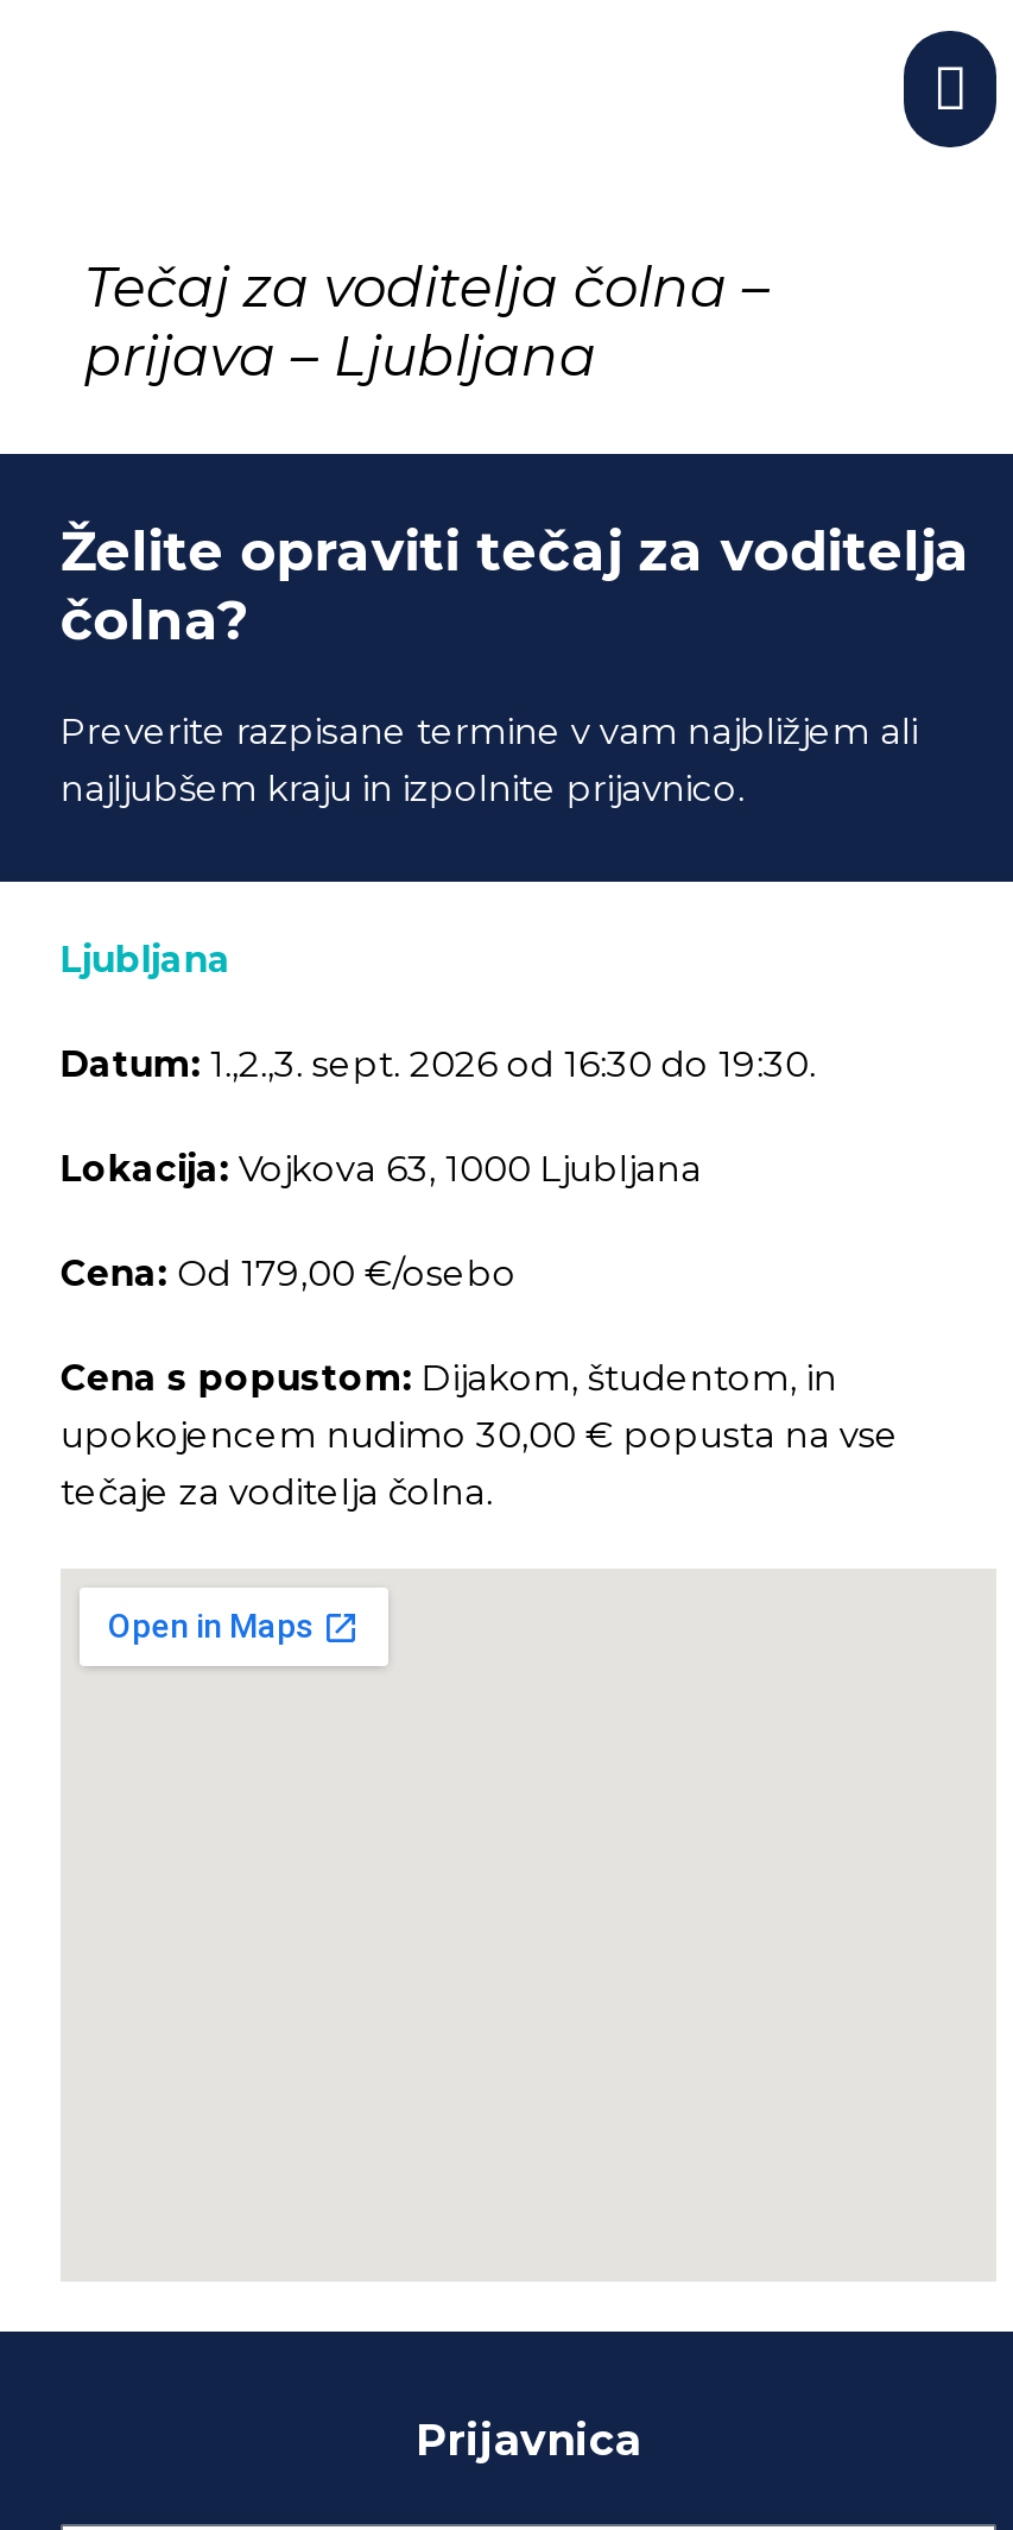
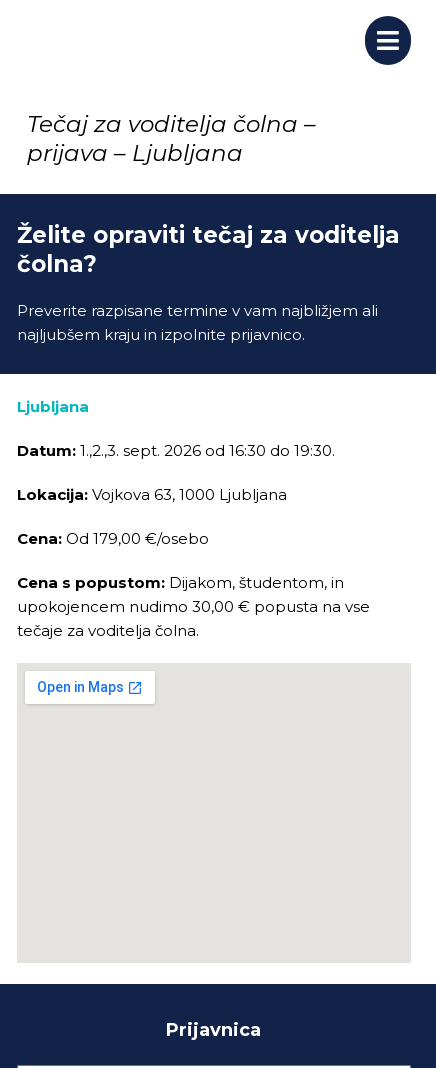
[887,31,968,147] [image] -> [364,16,400,65] [image]

